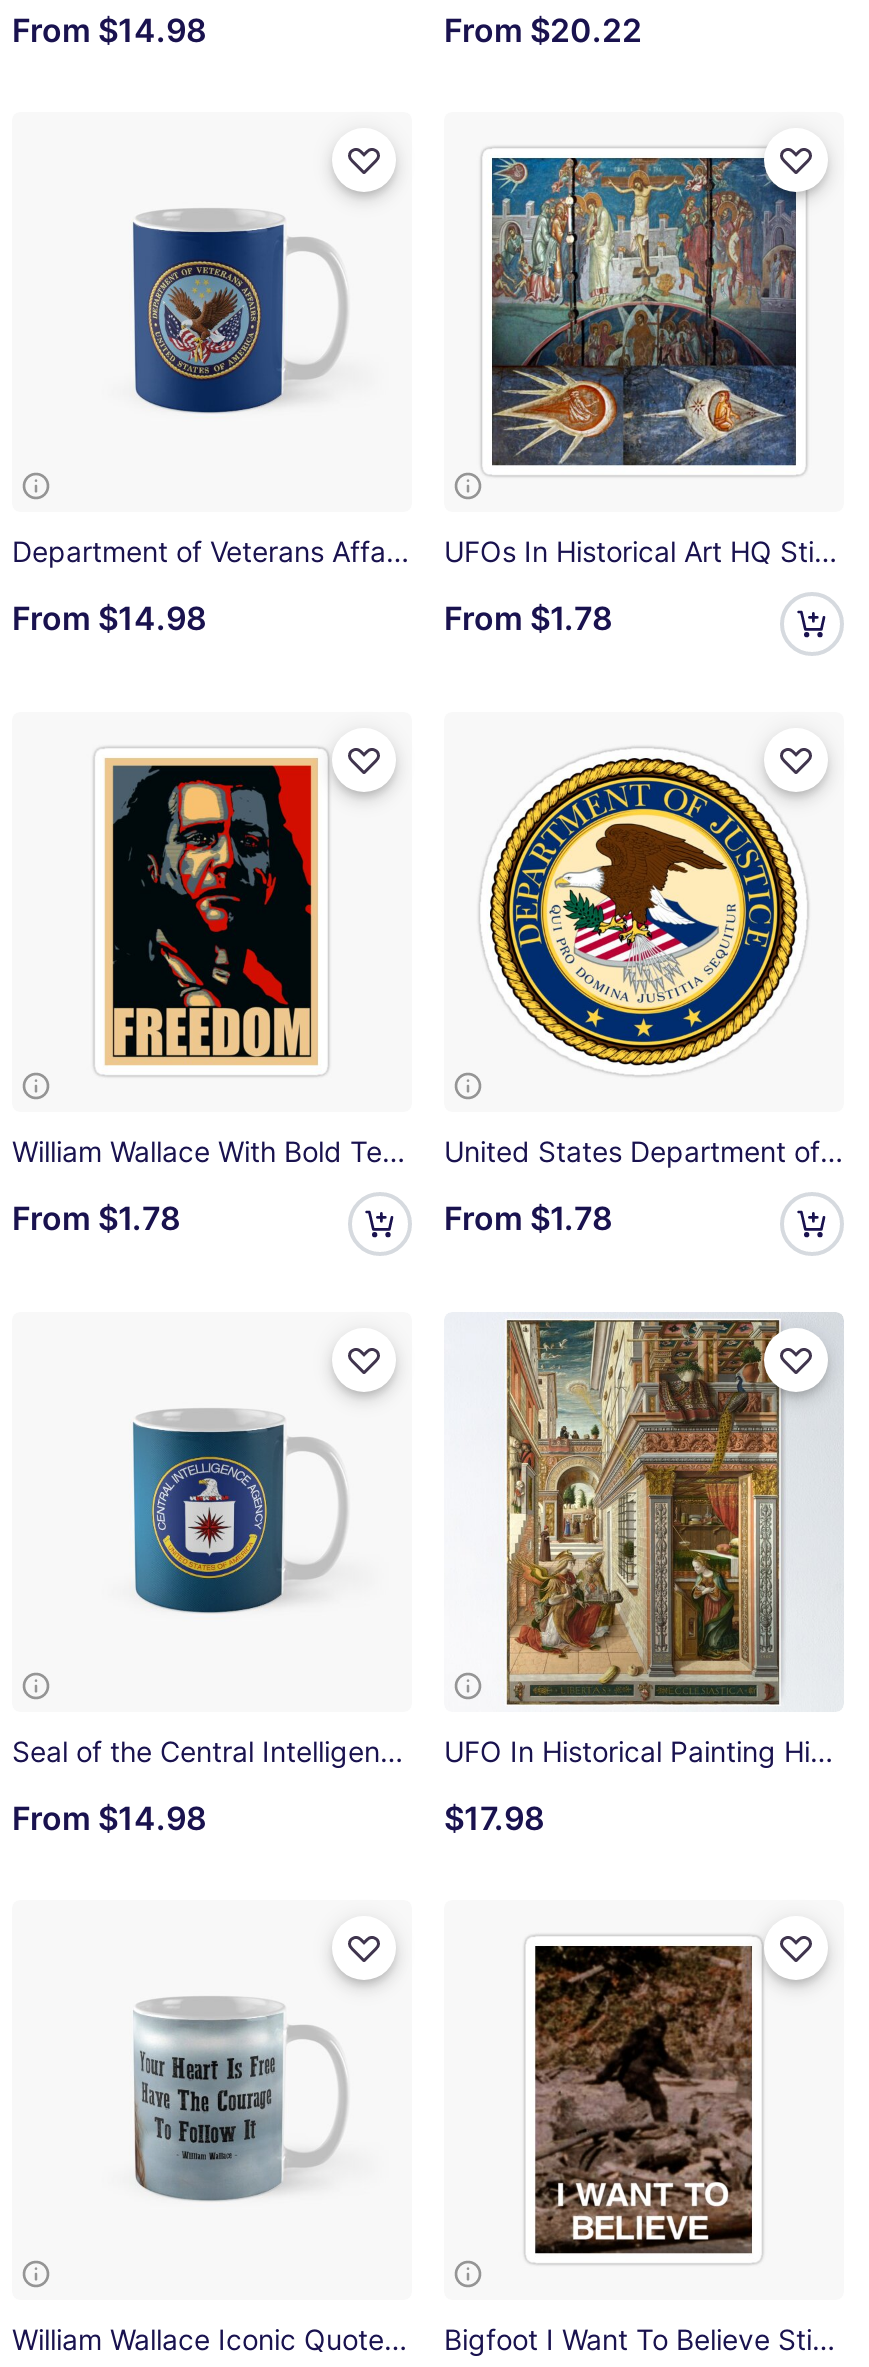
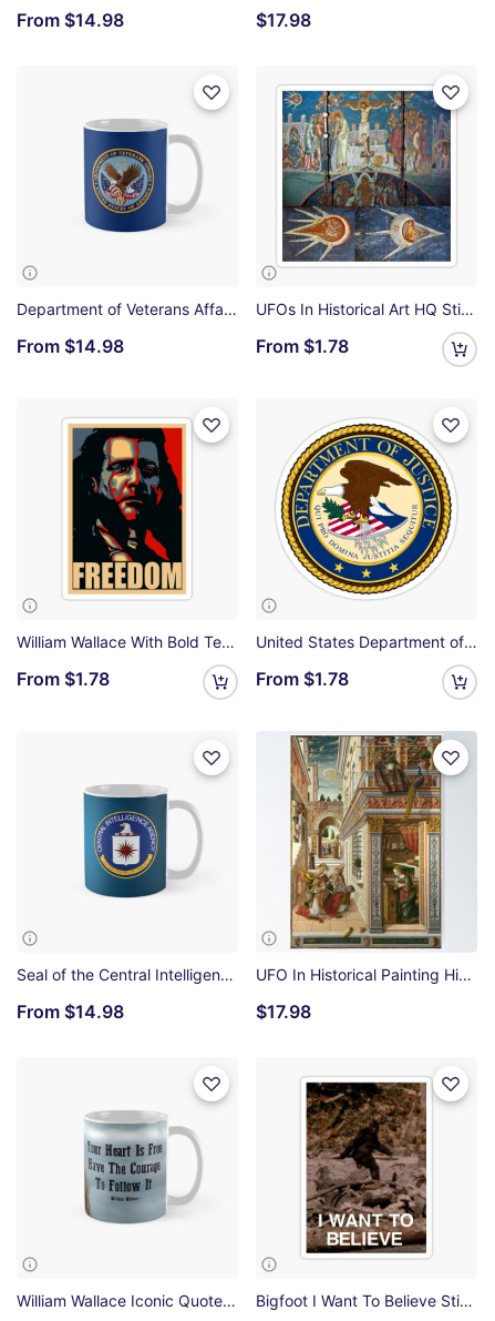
[444,10,642,50] From $20.22 -> [256,9,311,31] $17.98

